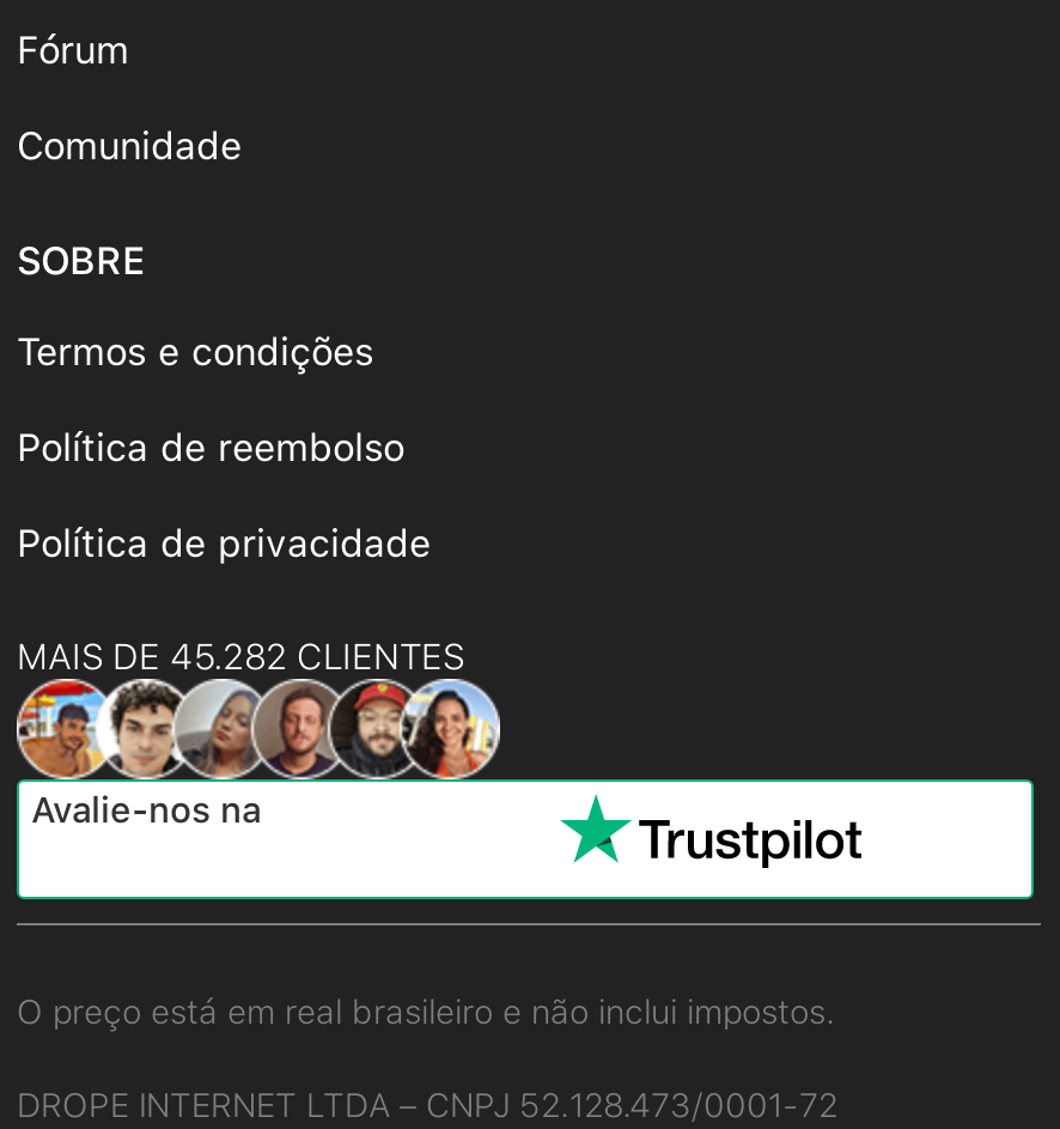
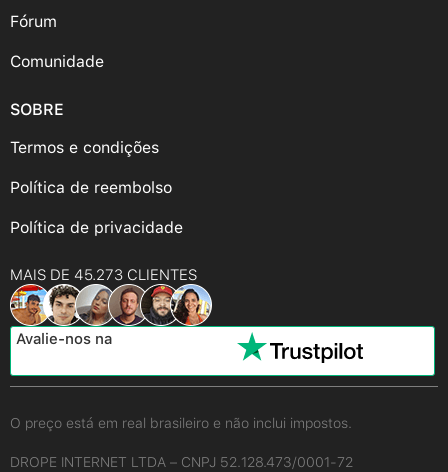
[17,635,464,678] MAIS DE 45.282 CLIENTES -> [10,266,197,284] MAIS DE 45.273 CLIENTES

